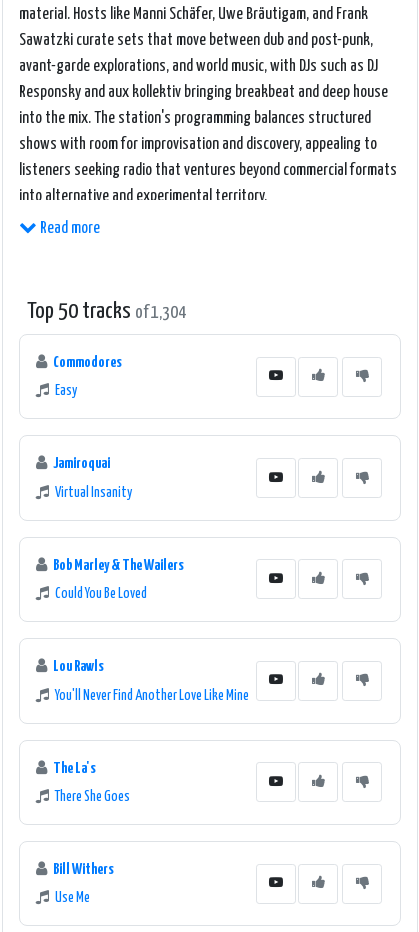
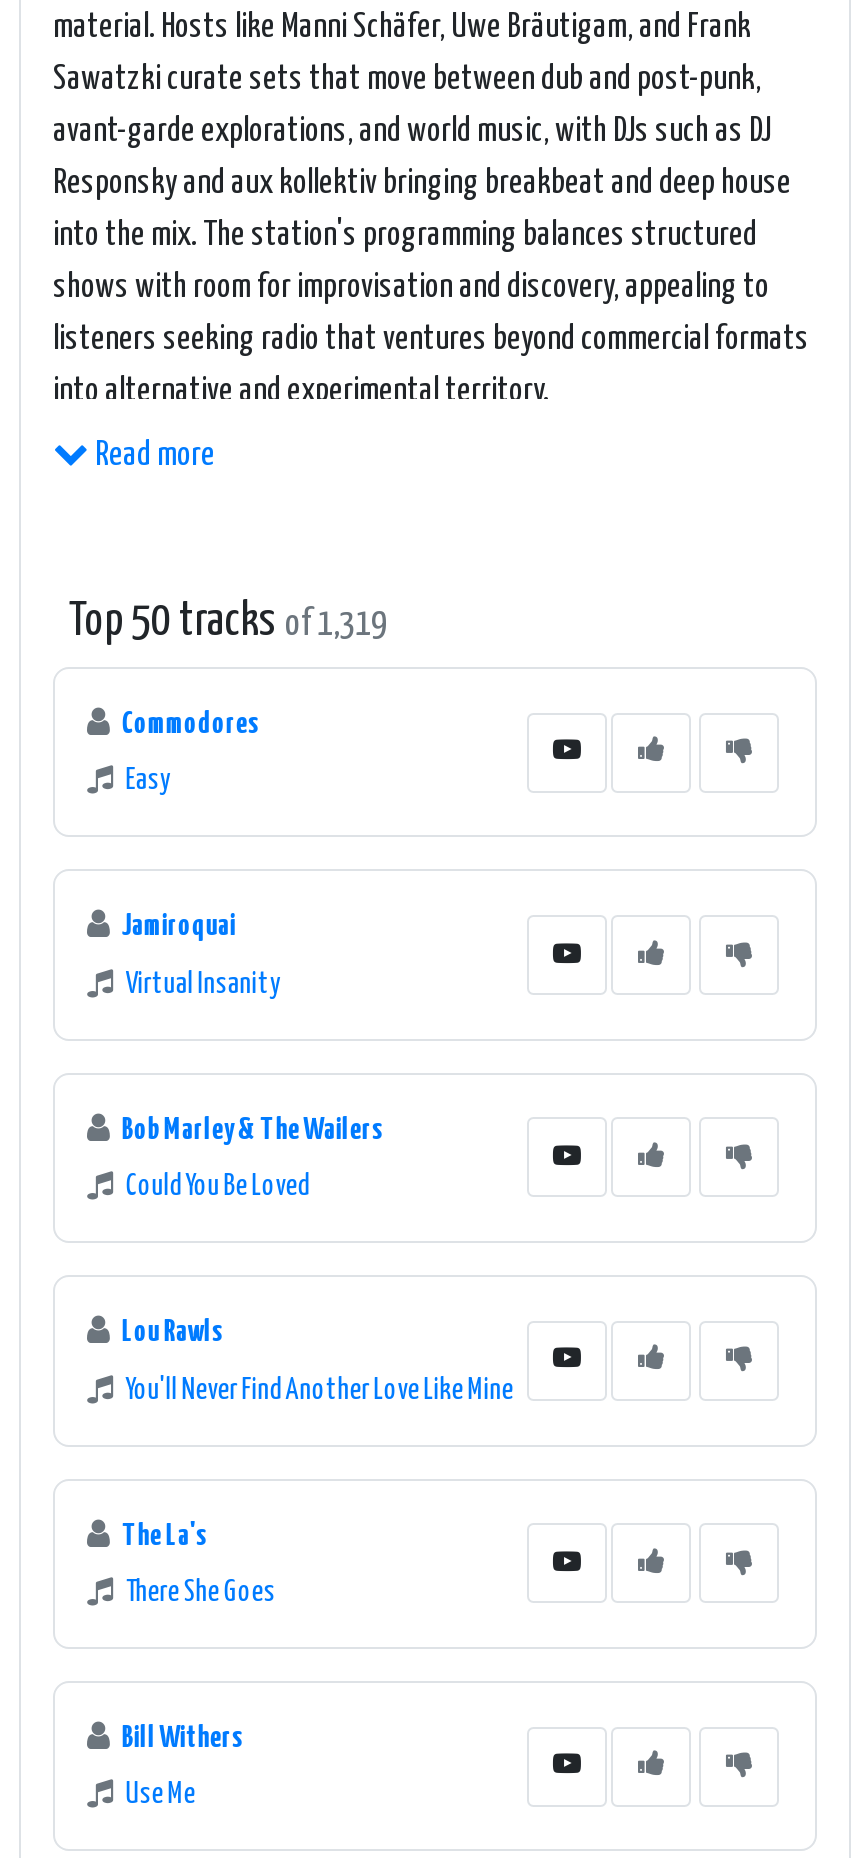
[27,300,186,323] Top 50 tracks of 1,304 -> [69,599,387,645] Top 50 tracks of 1,319

